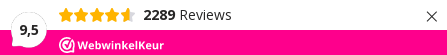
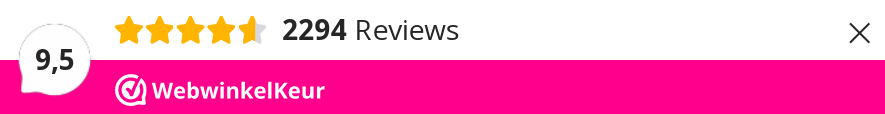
[143,5,232,24] 2289 Reviews -> [282,10,460,48] 2294 Reviews

